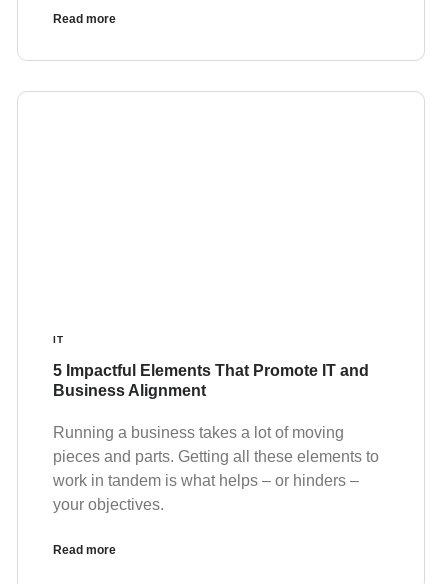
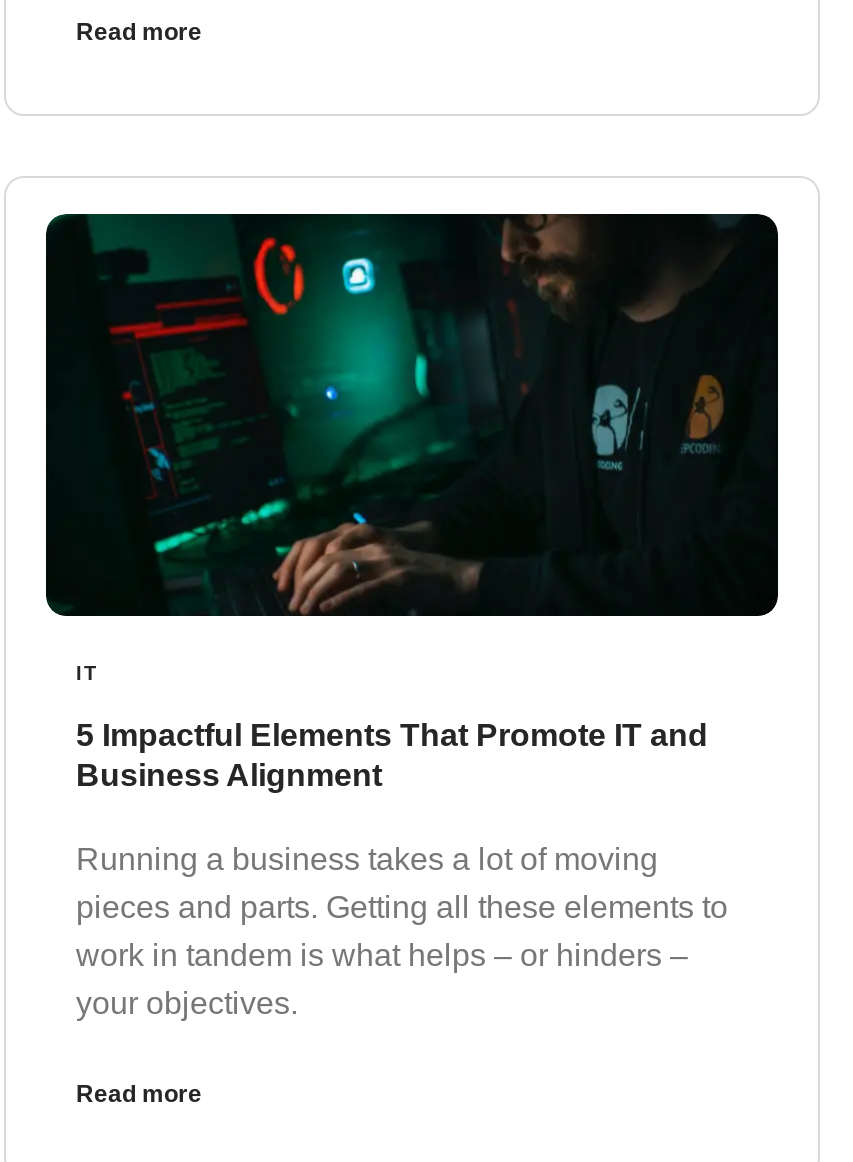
none -> [44,212,780,618] [image]

